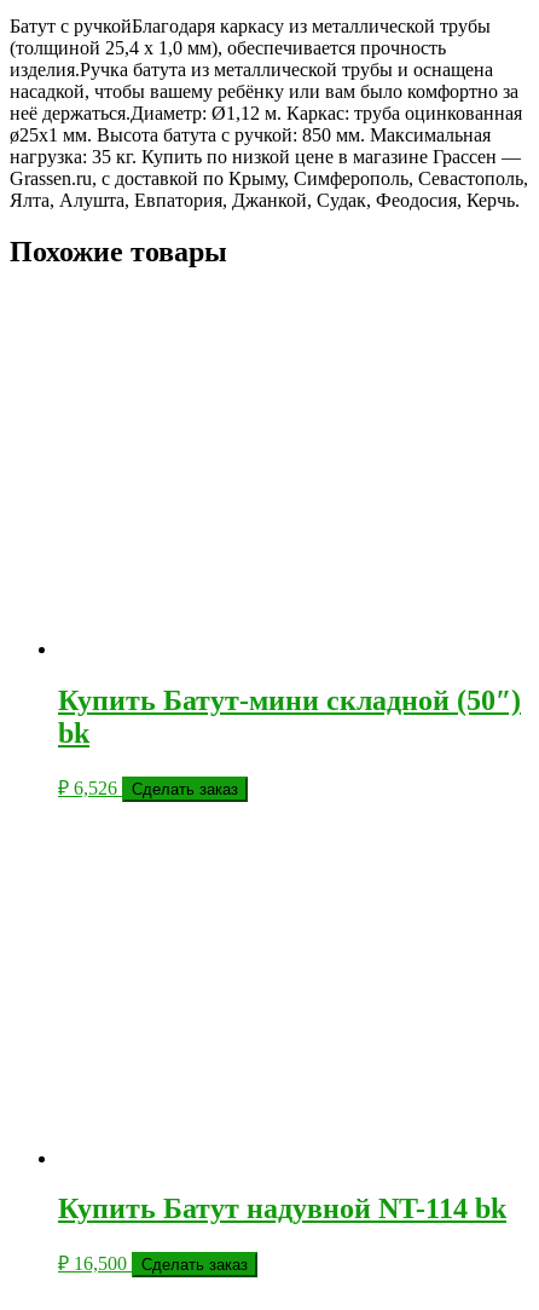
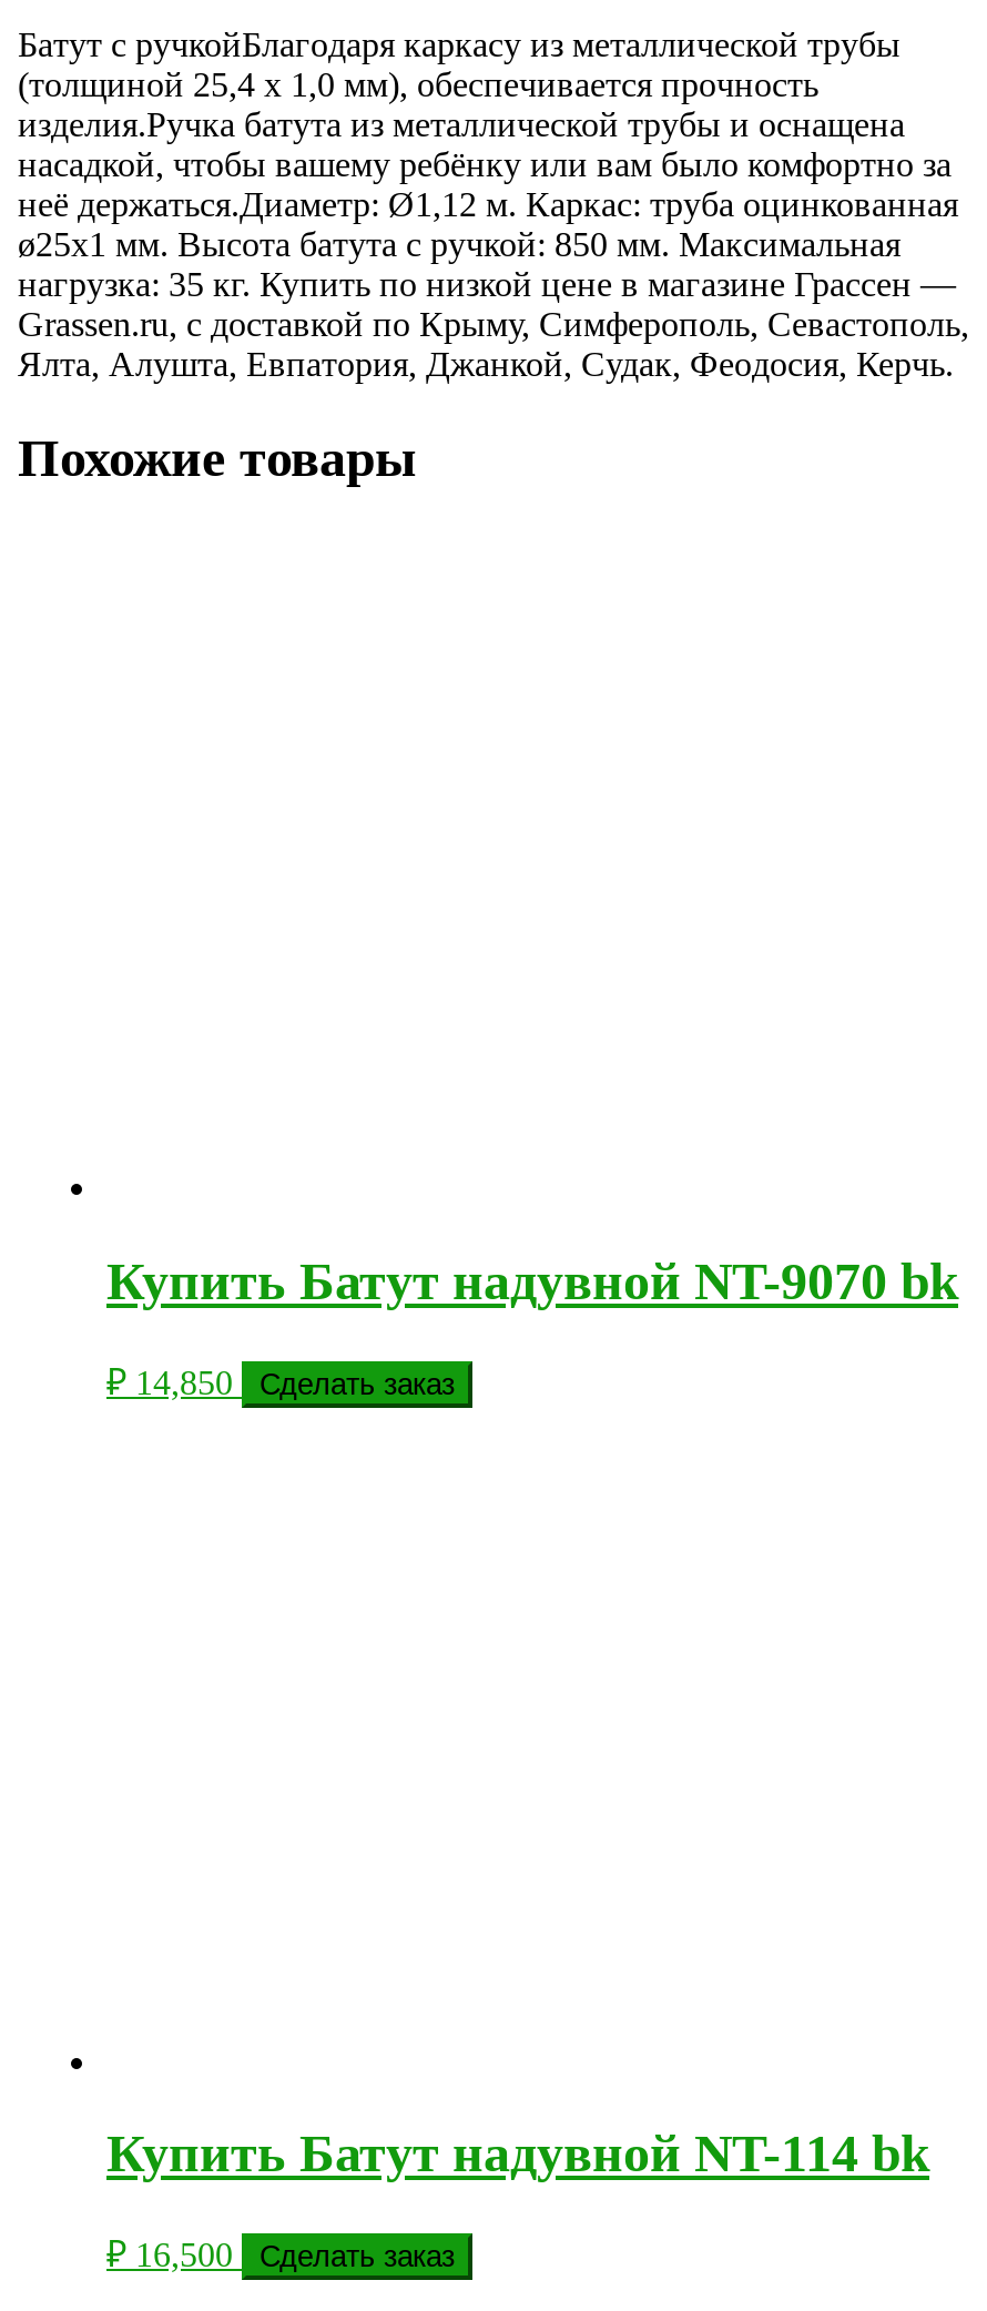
[58,684,521,748] Купить Батут-мини складной (50″) | bk -> [106,1252,958,1309] Купить Батут надувной NT-9070 bk
[58,777,238,798] ₽ 6,526 Сделать заказ -> [106,1362,455,1400] ₽ 14,850 Сделать заказ

